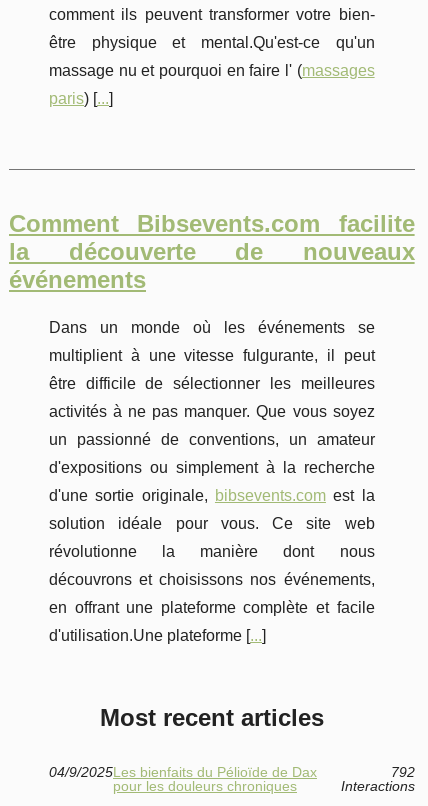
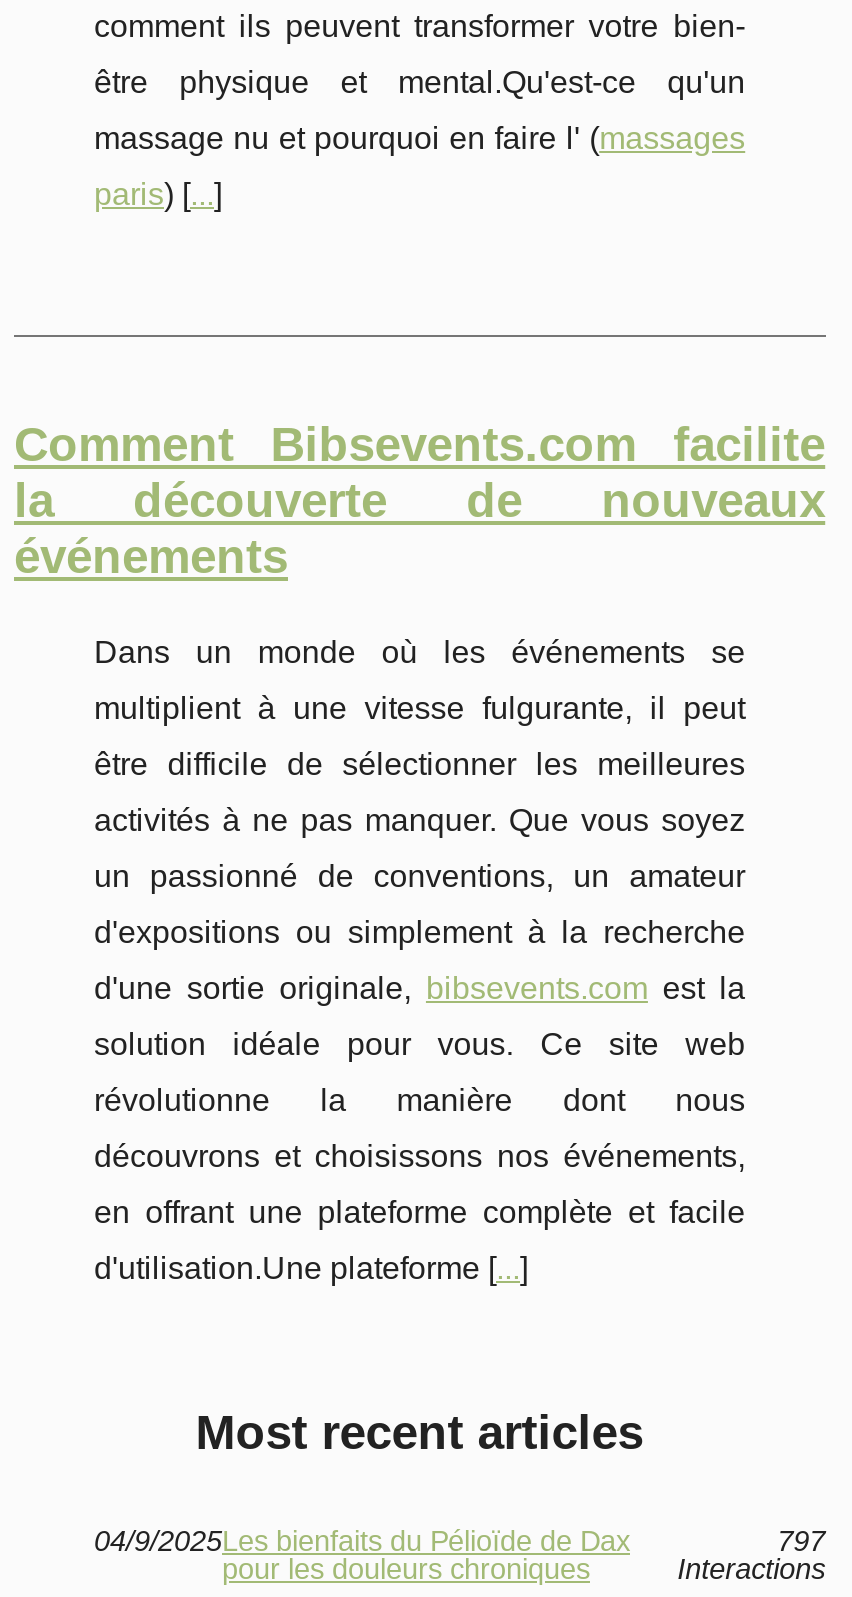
[391,764,415,780] 792 -> [777,1525,825,1557] 797

